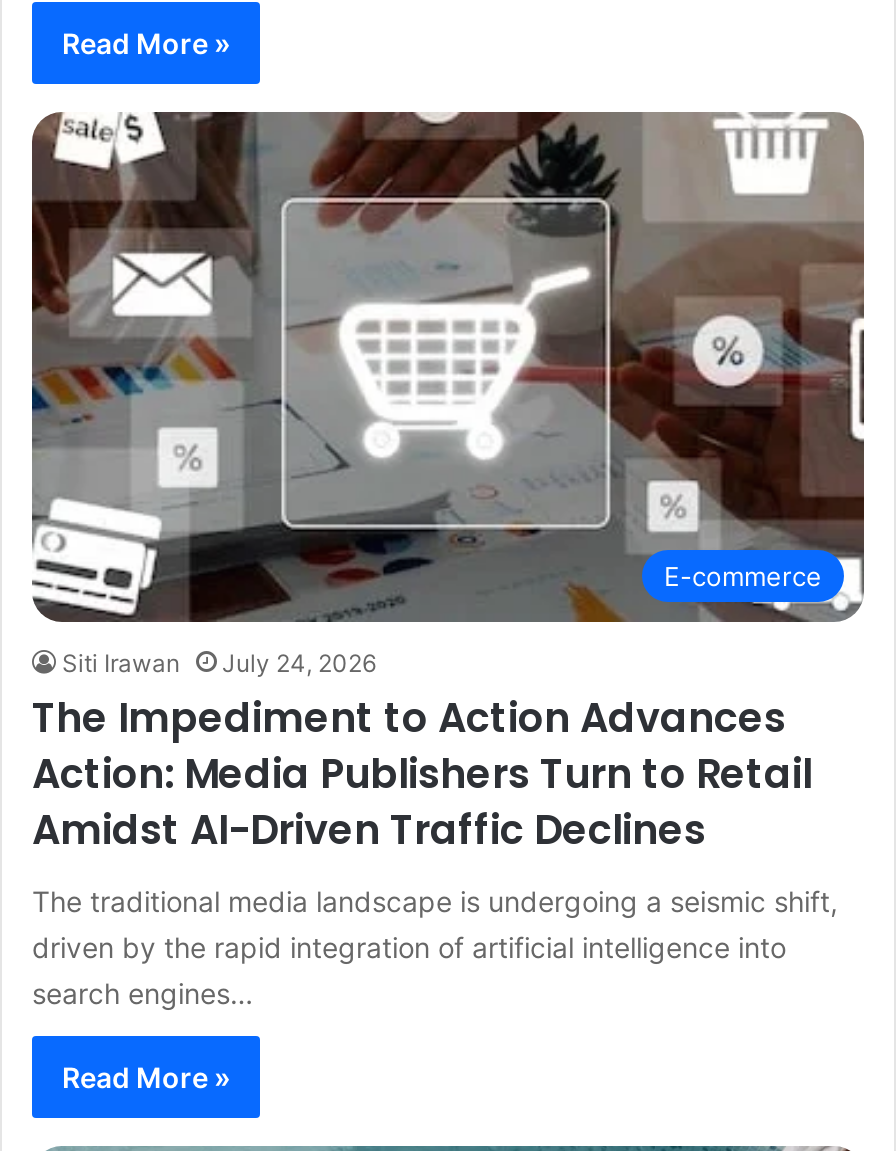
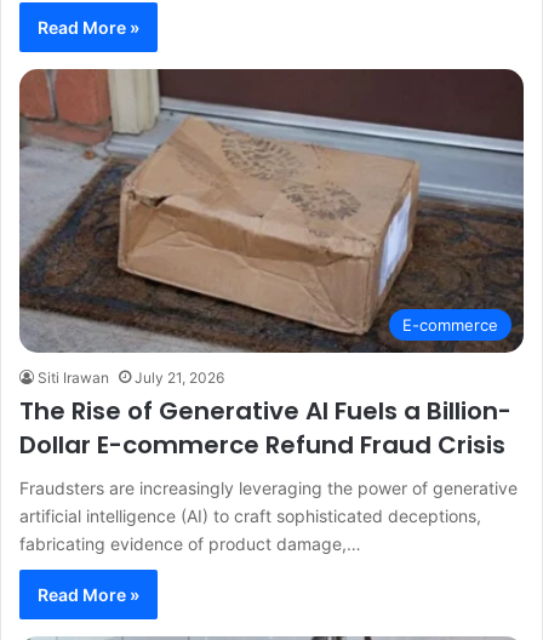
[32,111,864,857] [image] | July 24, 2026 | The Impediment to Action Advances | Action: Media Publishers Turn to Retail | Amidst AI-Driven Traffic Declines -> [19,68,524,462] [image] | July 21, 2026 | The Rise of Generative AI Fuels a Billion- | Dollar E-commerce Refund Fraud Crisis
[32,883,838,1009] The traditional media landscape is undergoing a seismic shift, | driven by the rapid integration of artificial intelligence into | search engines… -> [19,478,518,554] Fraudsters are increasingly leveraging the power of generative | artificial intelligence (AI) to craft sophisticated deceptions, | fabricating evidence of product damage,…

